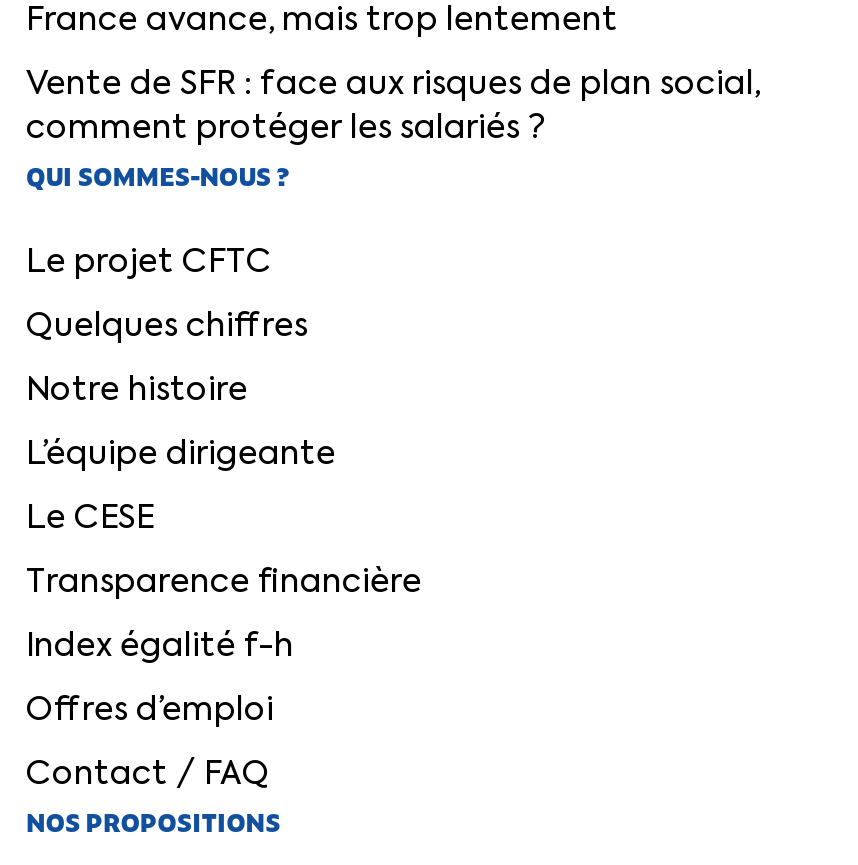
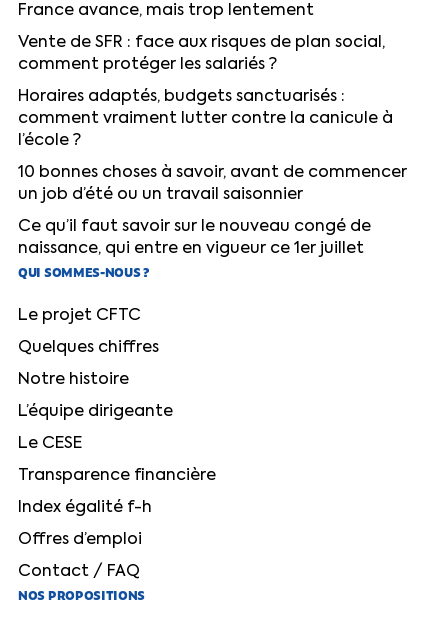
none -> [18,89,407,257] Horaires adaptés, budgets sanctuarisés : | comment vraiment lutter contre la canicule à | l’école ? | 10 bonnes choses à savoir, avant de commencer | un job d’été ou un travail saisonnier | Ce qu’il faut savoir sur le nouveau congé de | naissance, qui entre en vigueur ce 1er juillet

